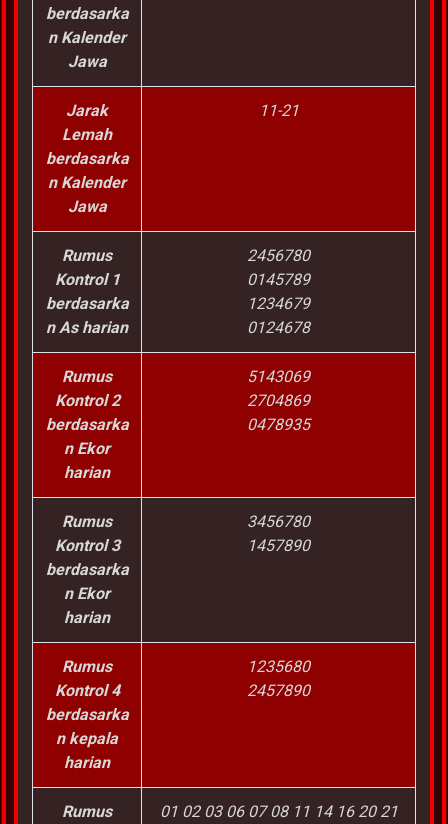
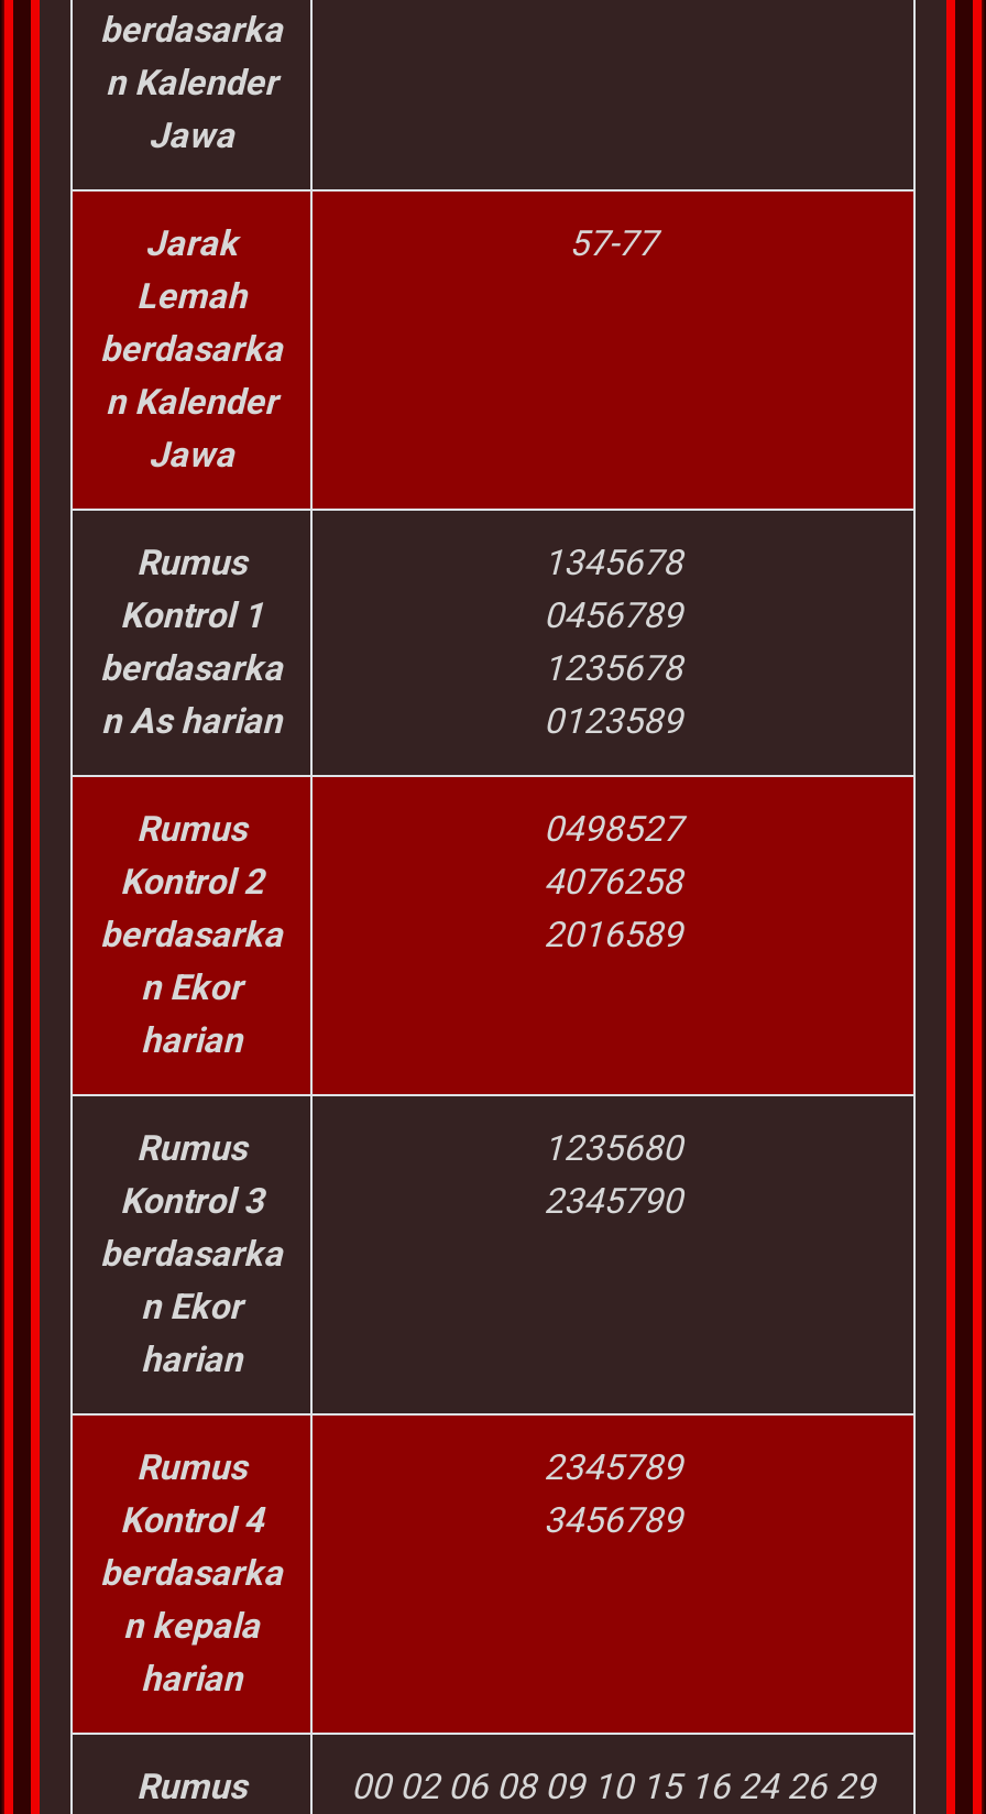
[258,101,298,120] 11-21 -> [569,222,657,264] 57-77
[247,246,310,265] 2456780 -> [544,542,682,583] 1345678
[247,270,310,289] 0145789 -> [544,594,682,636] 0456789
[247,294,310,313] 1234679 -> [544,647,682,689] 1235678
[247,318,310,337] 0124678 -> [544,700,682,742] 0123589
[247,367,310,386] 5143069 -> [544,808,682,850] 0498527
[247,391,310,410] 2704869 -> [544,861,682,903] 4076258
[247,415,310,434] 0478935 -> [544,914,682,955] 2016589
[247,512,310,531] 3456780 -> [544,1127,682,1169] 1235680
[247,536,310,555] 1457890 -> [544,1180,682,1222] 2345790
[247,657,310,676] 1235680 -> [544,1446,682,1488] 2345789
[247,681,310,700] 2457890 -> [544,1499,682,1541] 3456789
[159,802,397,821] 01 02 03 06 07 08 11 14 16 20 21 -> [351,1766,875,1807] 00 02 06 08 09 10 15 16 24 26 29

